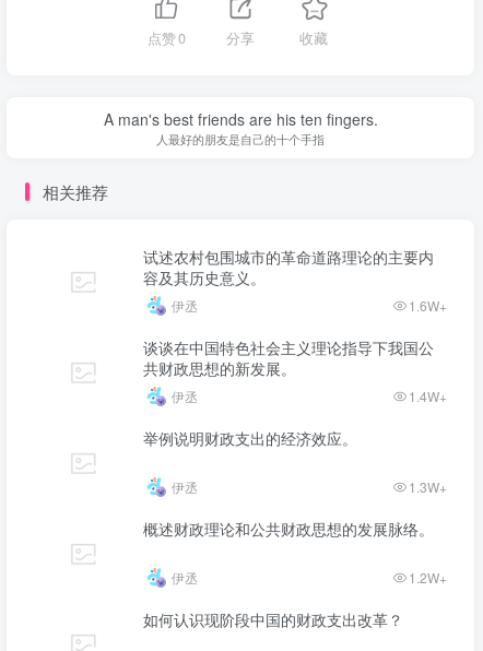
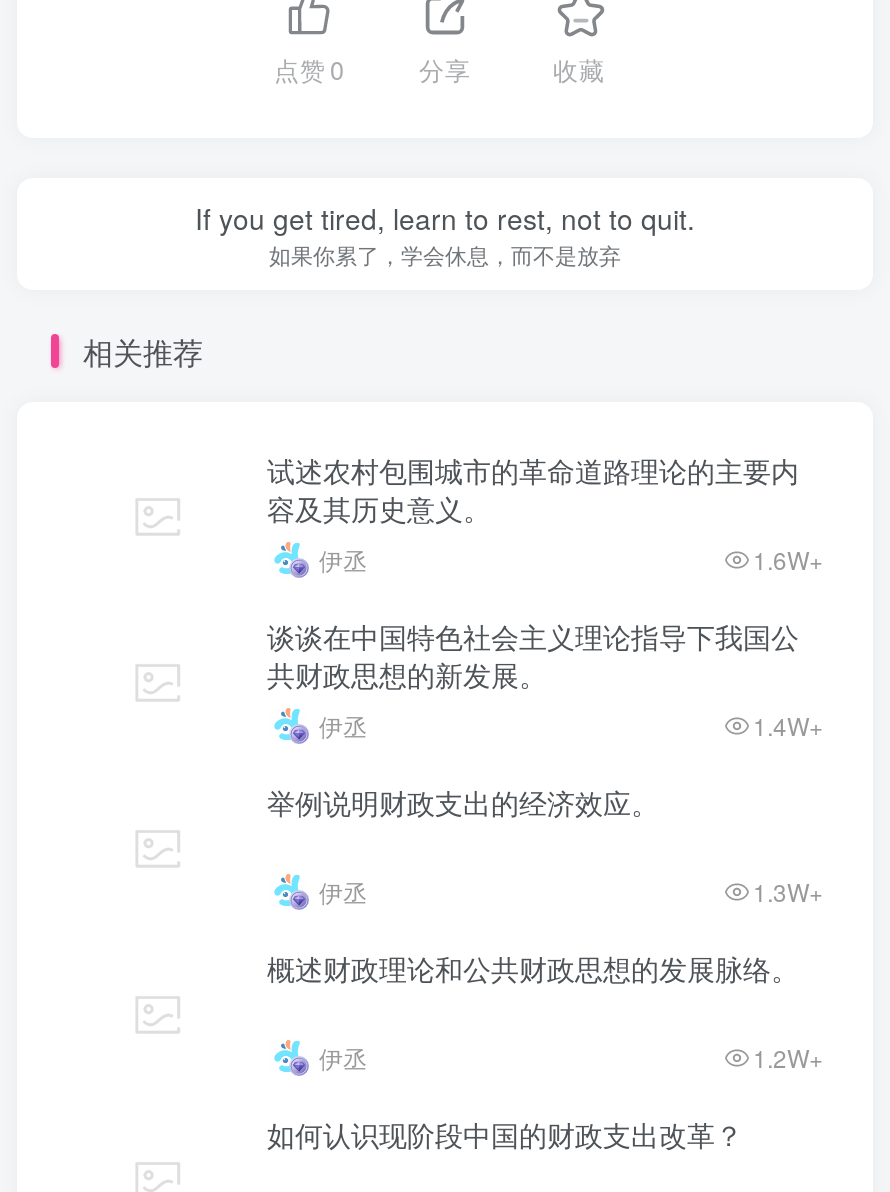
[103,108,378,148] A man's best friends are his ten fingers. | 人最好的朋友是自己的十个手指 -> [195,198,695,270] If you get tired, learn to rest, not to quit. | 如果你累了，学会休息，而不是放弃

